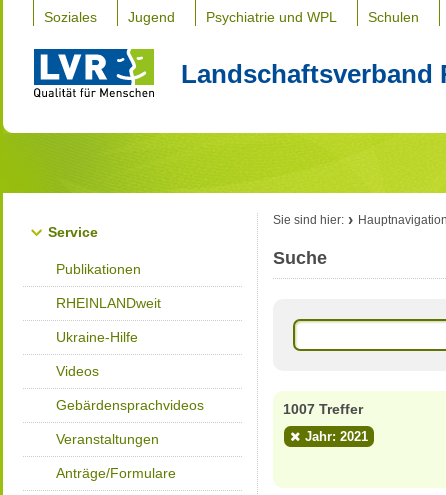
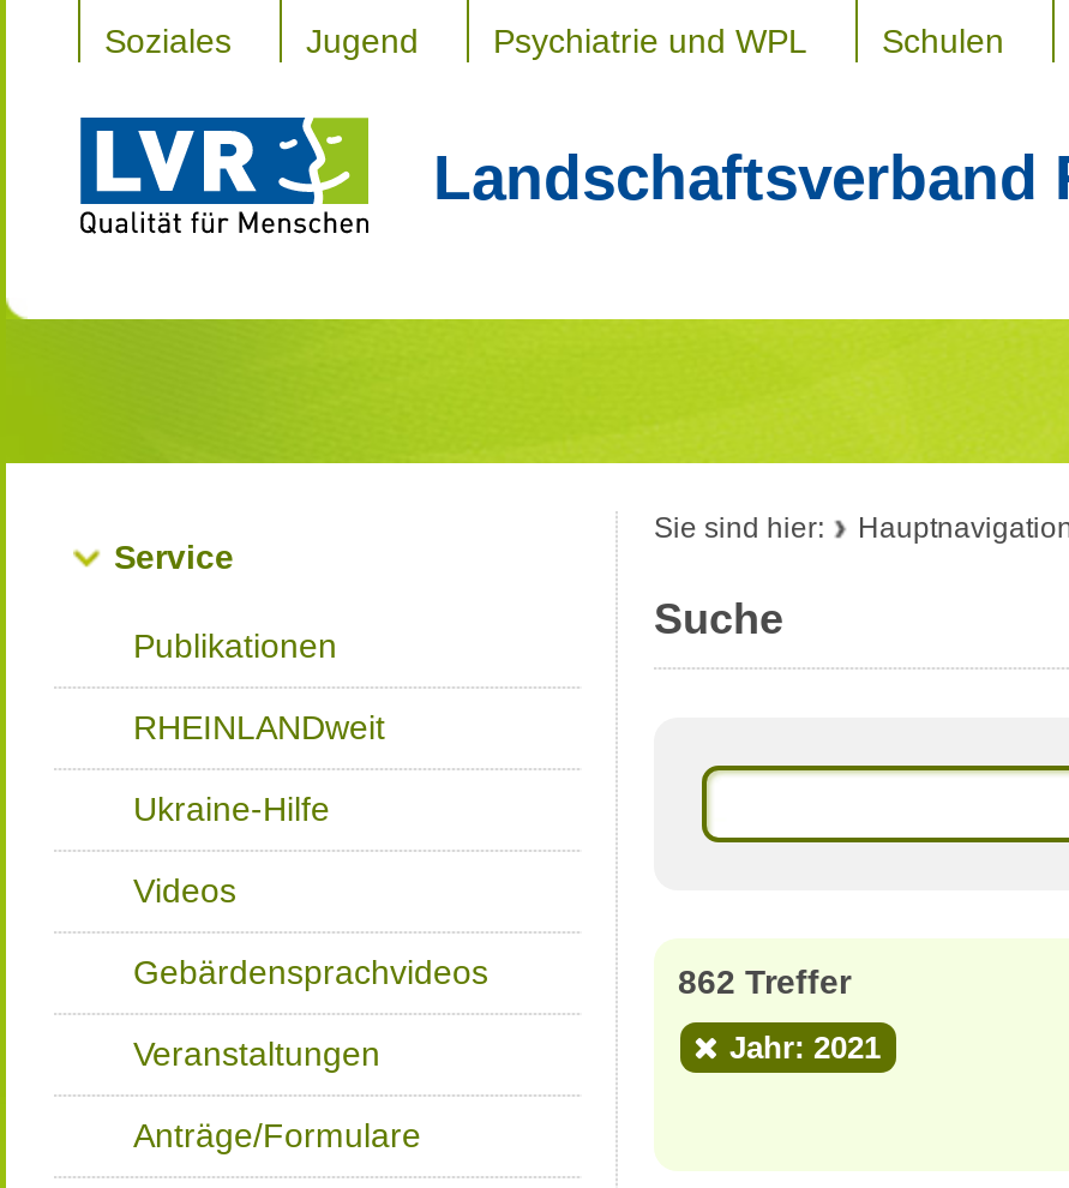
[283,401,363,417] 1007 Treffer -> [678,962,851,1001] 862 Treffer

